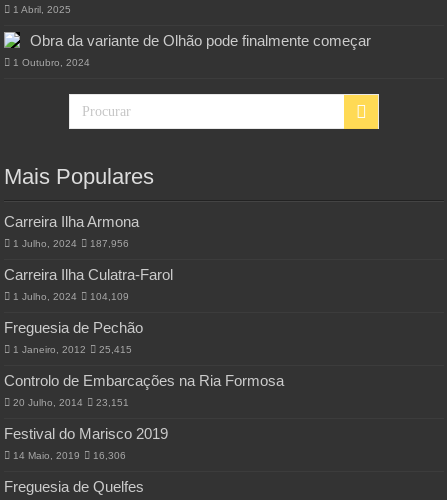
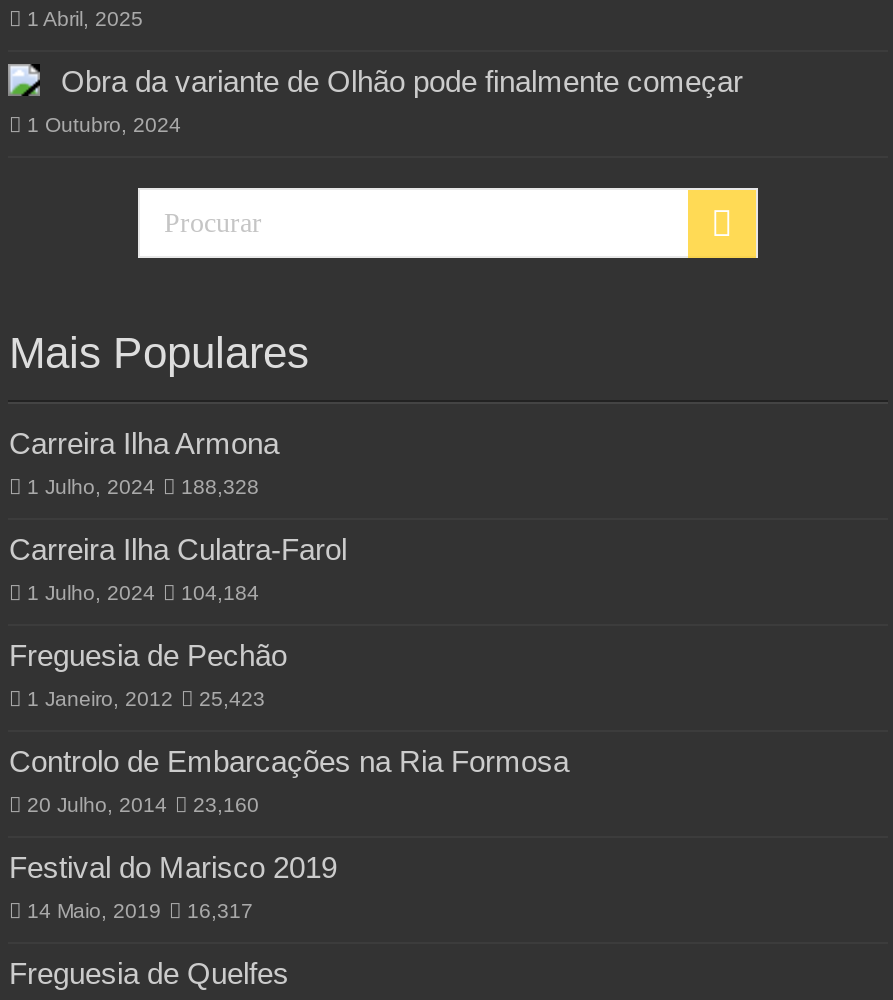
[13,238,129,249] 1 Julho, 2024 187,956 -> [27,476,259,498] 1 Julho, 2024 188,328
[13,291,129,302] 1 Julho, 2024 104,109 -> [27,582,259,604] 1 Julho, 2024 104,184
[13,344,132,355] 1 Janeiro, 2012 25,415 -> [27,688,265,710] 1 Janeiro, 2012 25,423
[13,397,129,408] 20 Julho, 2014 23,151 -> [27,794,259,816] 20 Julho, 2014 23,160
[13,450,126,461] 14 Maio, 2019 16,306 -> [27,900,253,922] 14 Maio, 2019 16,317

